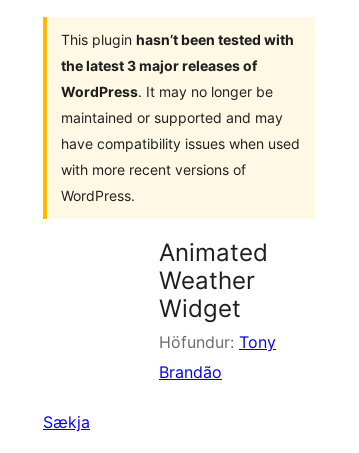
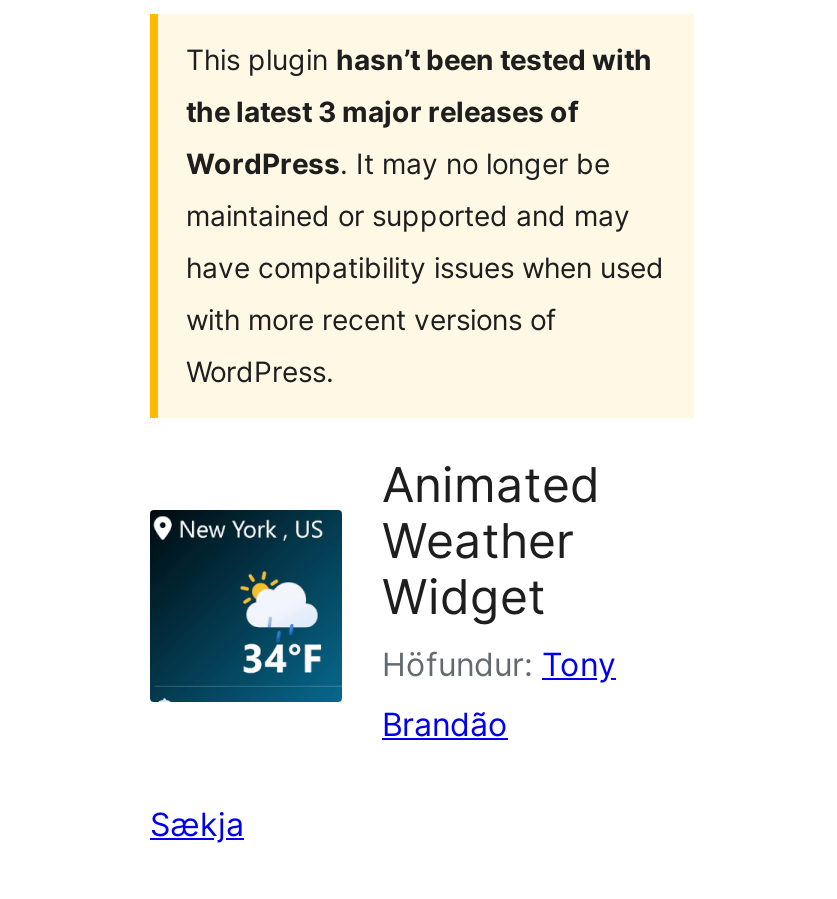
none -> [148,508,344,704] [image]

